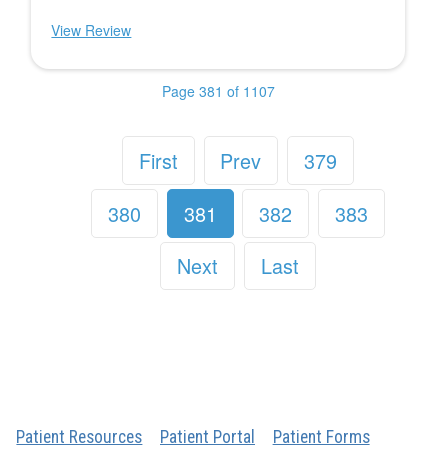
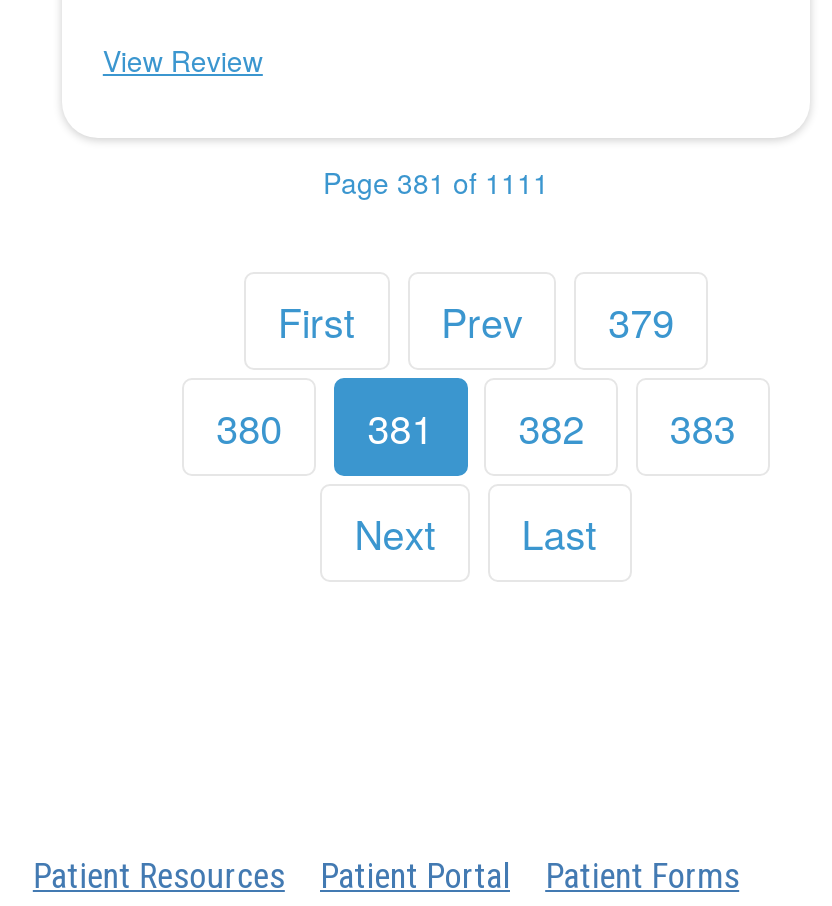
[161,81,274,101] Page 381 of 1107 -> [323,162,549,202] Page 381 of 1111

